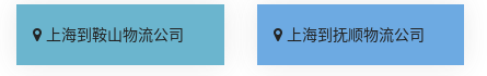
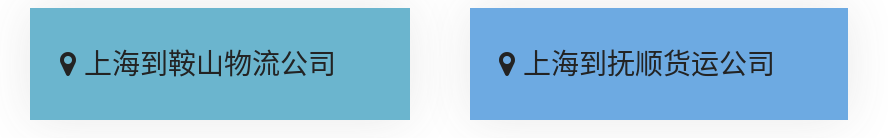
[286,26,424,43] 上海到抚顺物流公司 -> [523,48,775,80] 上海到抚顺货运公司

